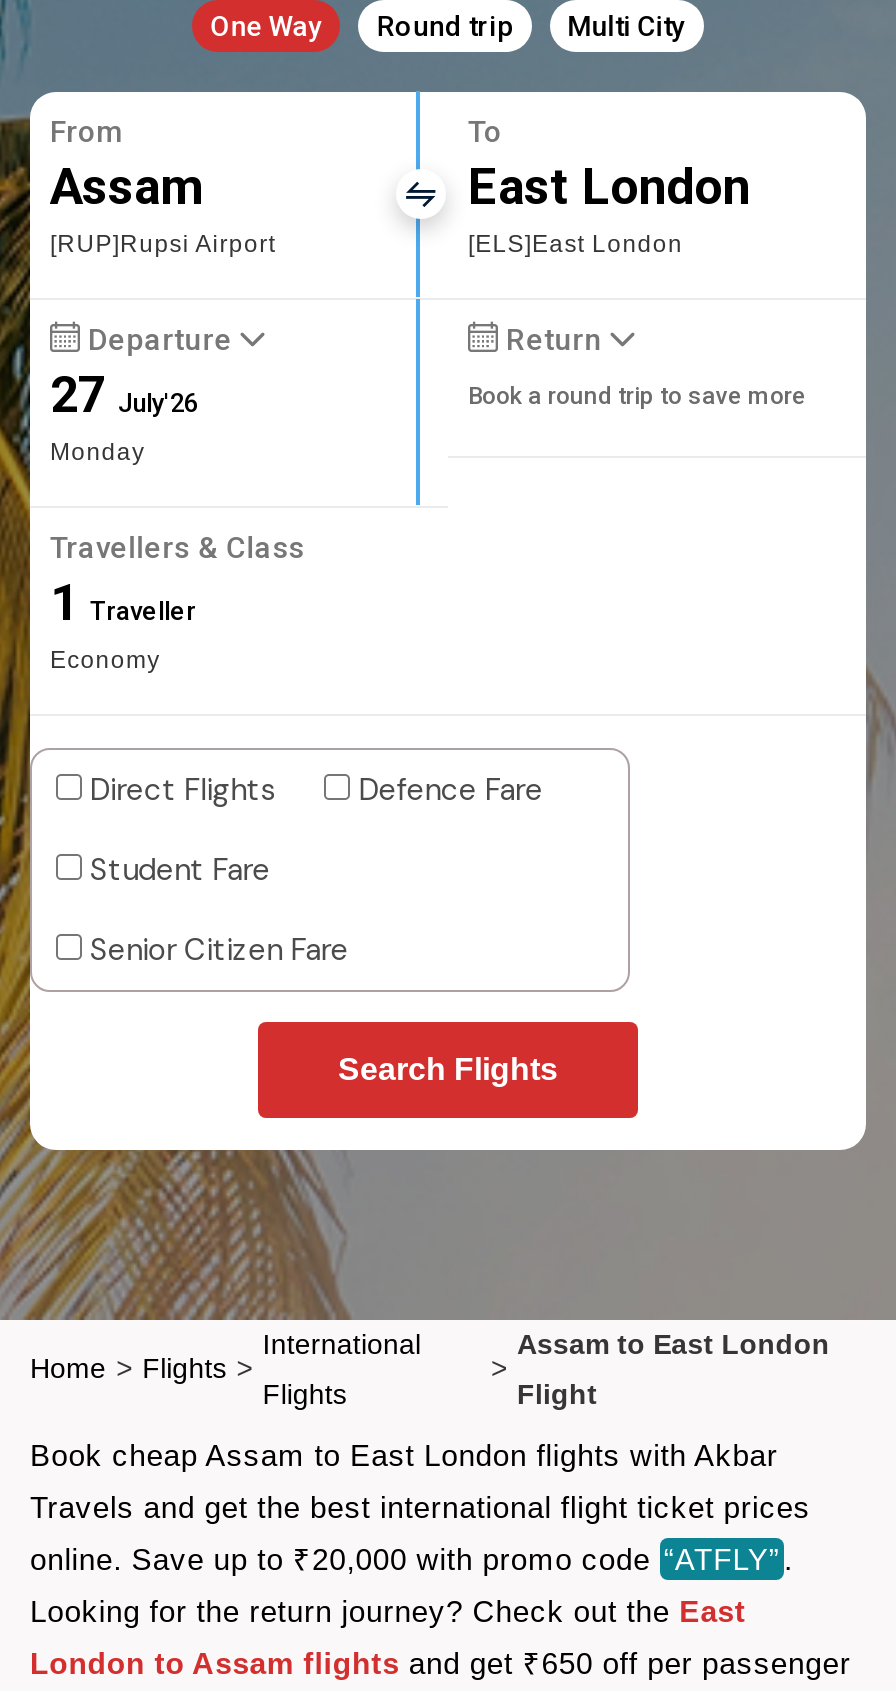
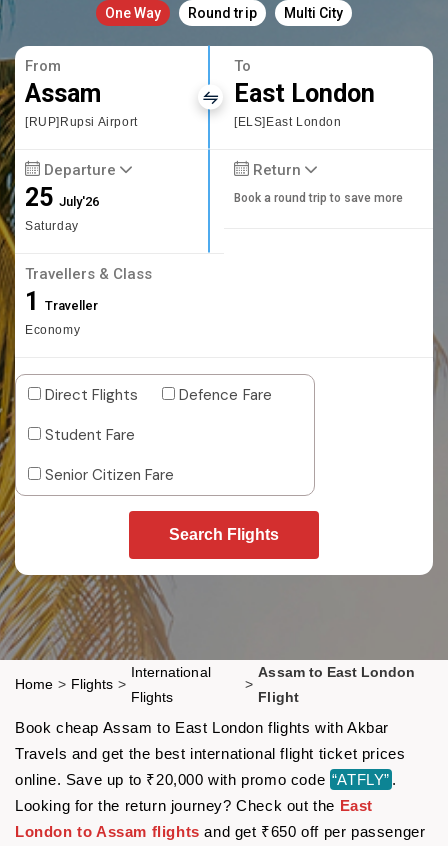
[50,366,198,466] 27 July'26 | Monday -> [25,183,99,233] 25 July'26 | Saturday

